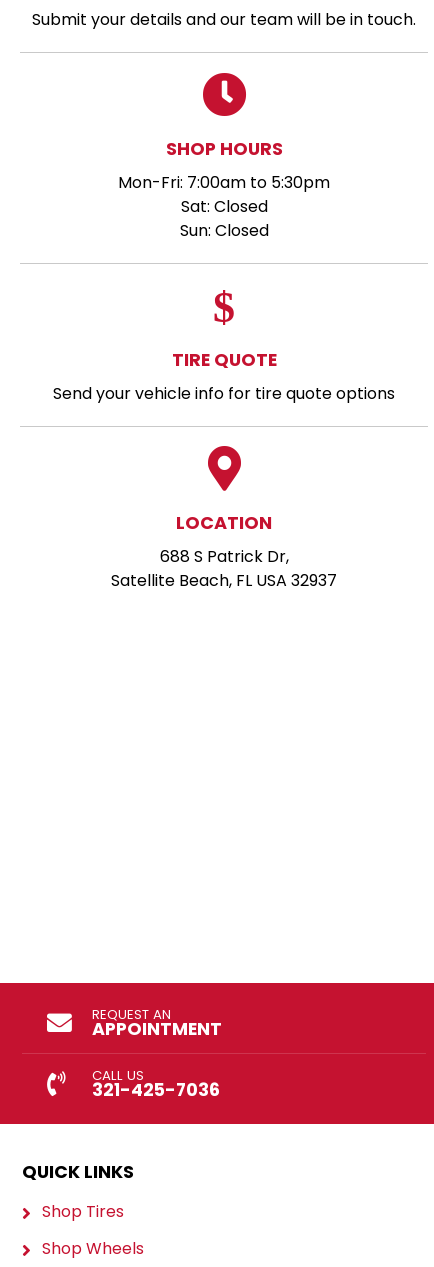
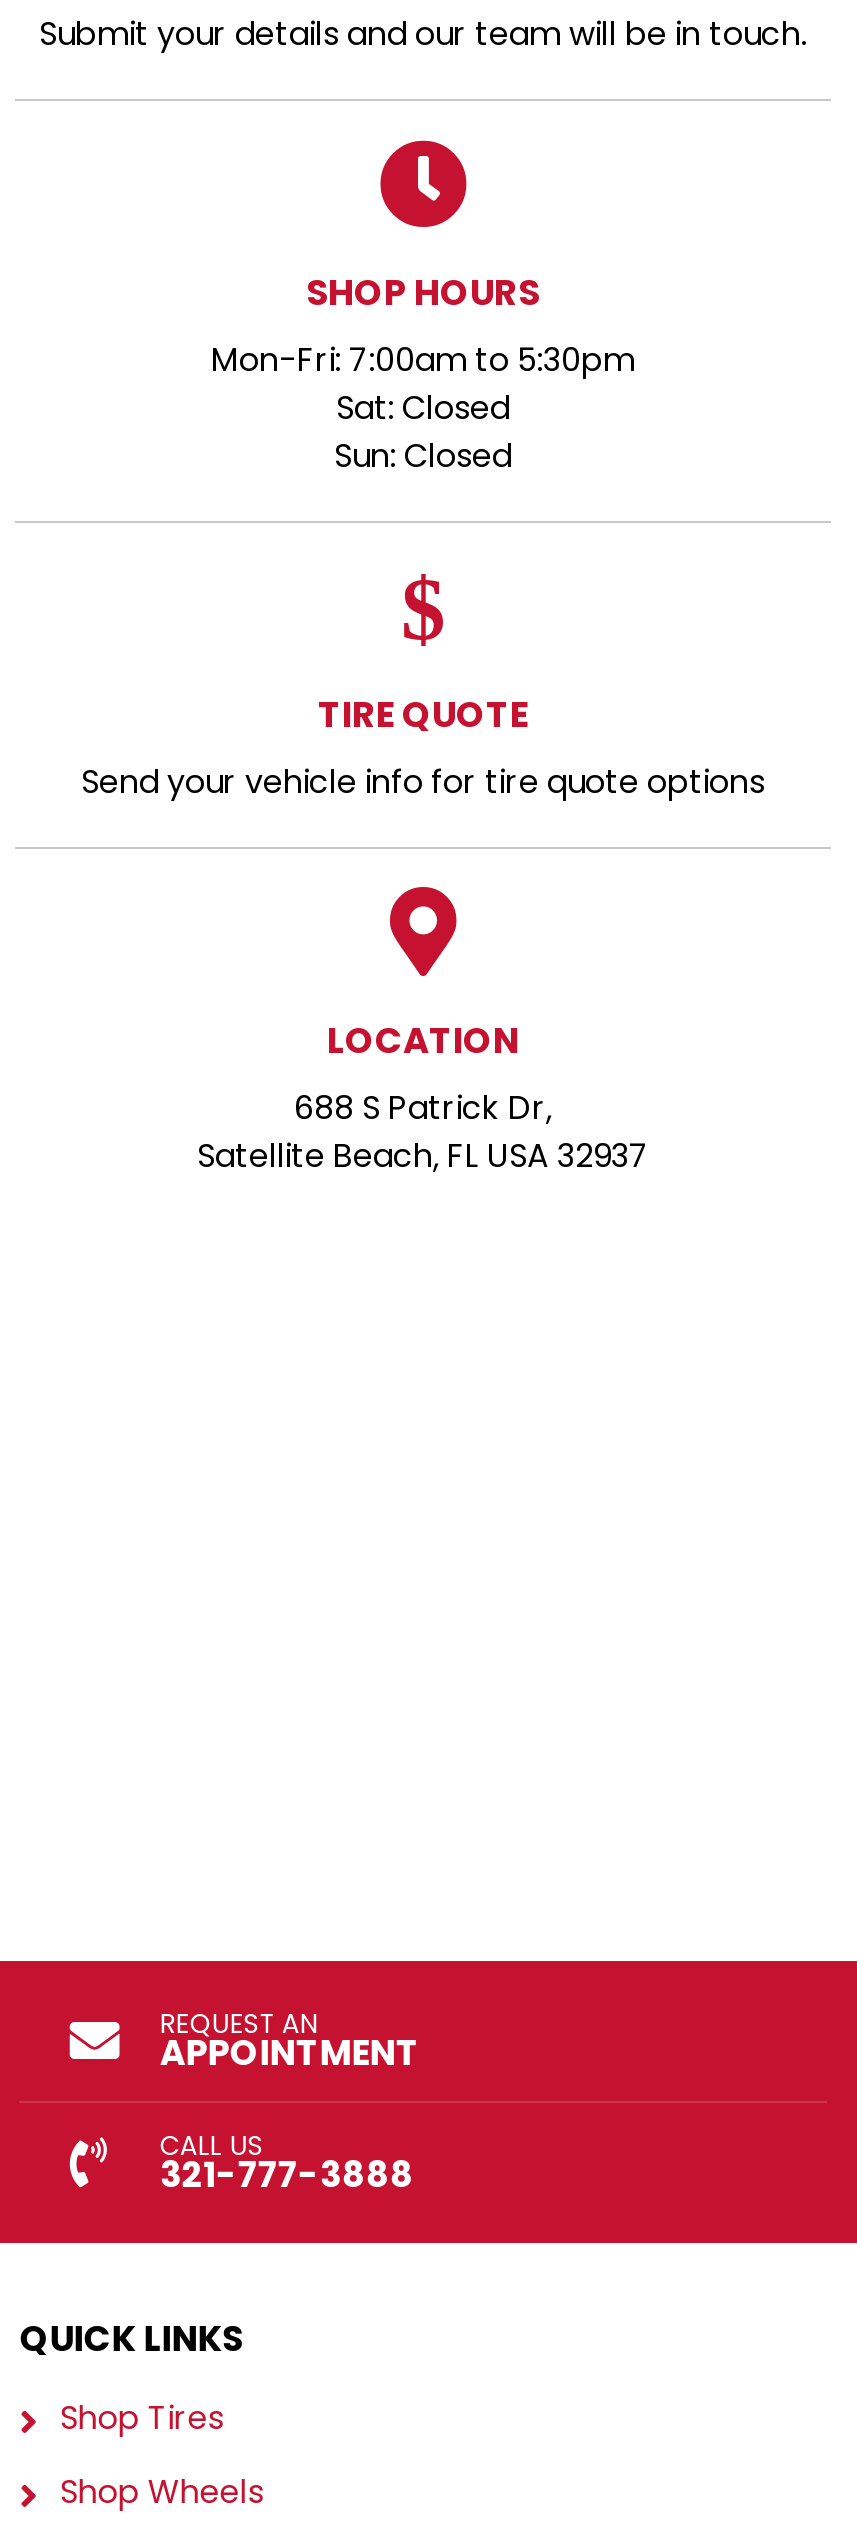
[92,1078,220,1102] 321-425-7036 -> [160,2151,414,2199] 321-777-3888

